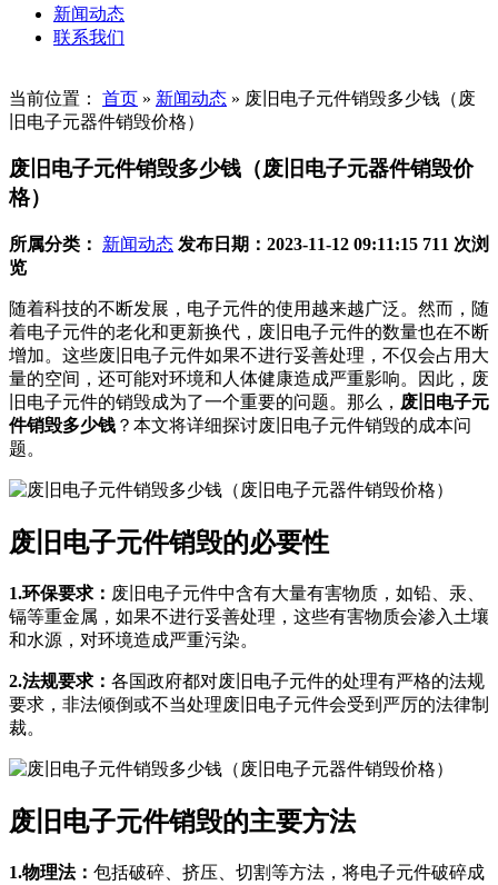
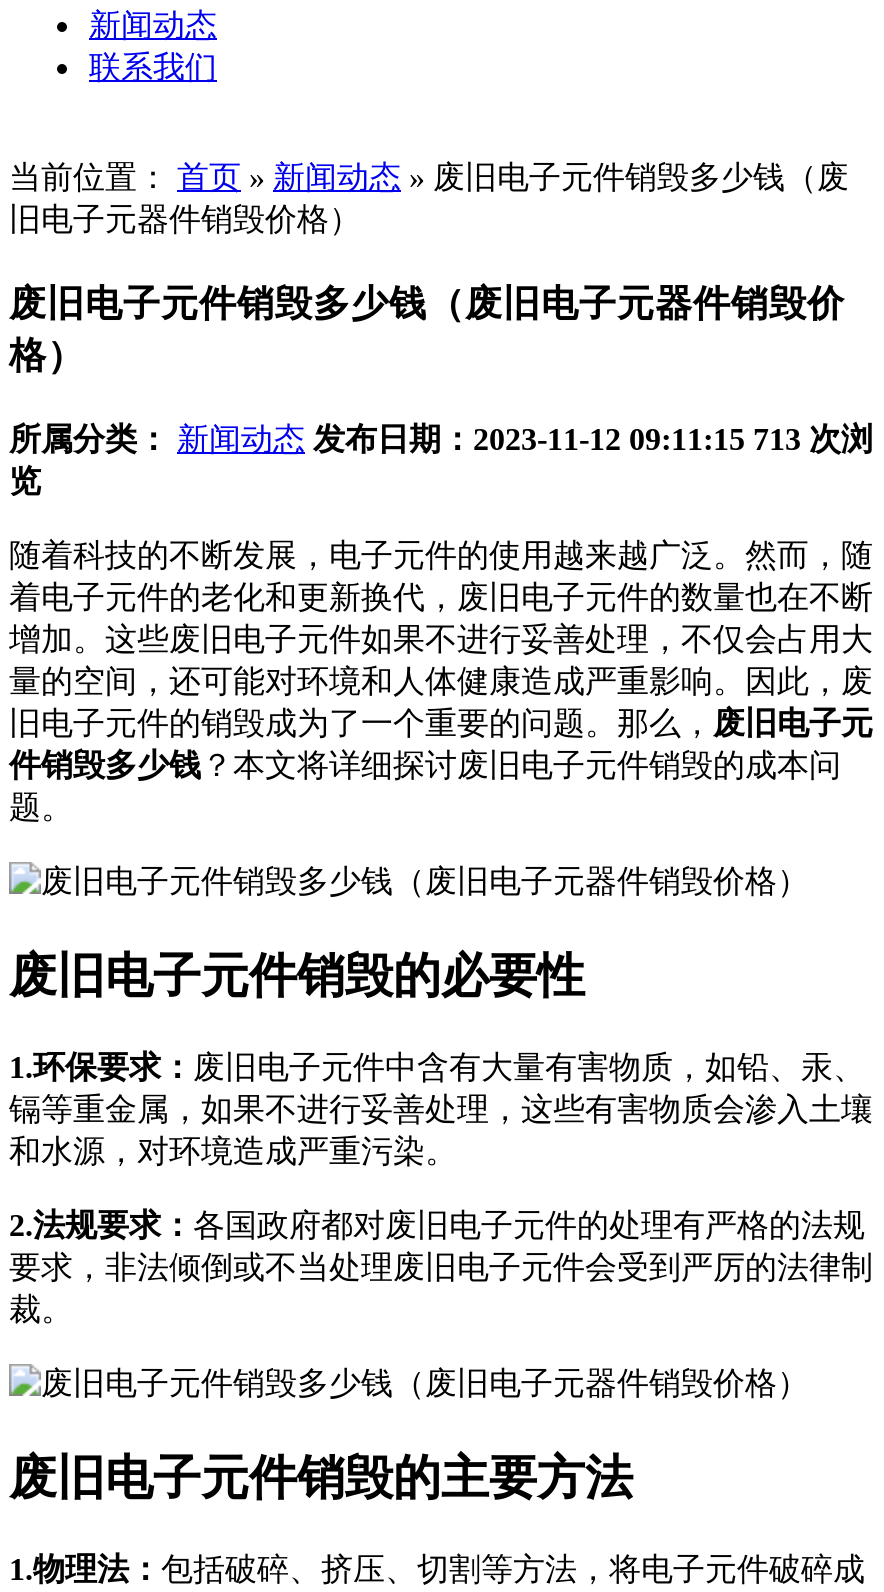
[9,235,489,253] 所属分类： 新闻动态 发布日期：2023-11-12 09:11:15 711 次浏 -> [9,422,873,456] 所属分类： 新闻动态 发布日期：2023-11-12 09:11:15 713 次浏

